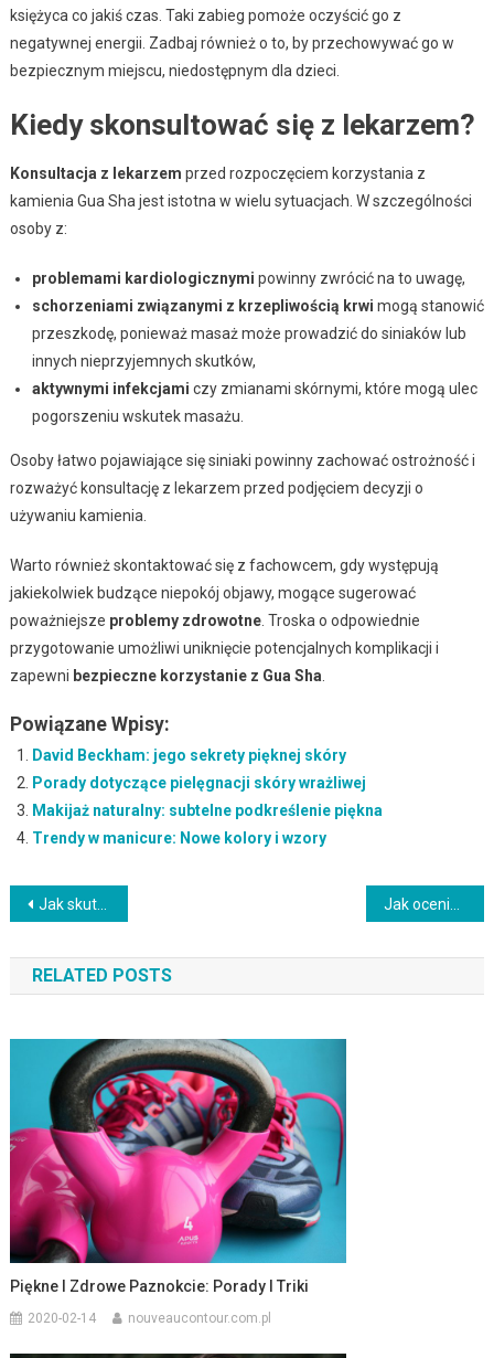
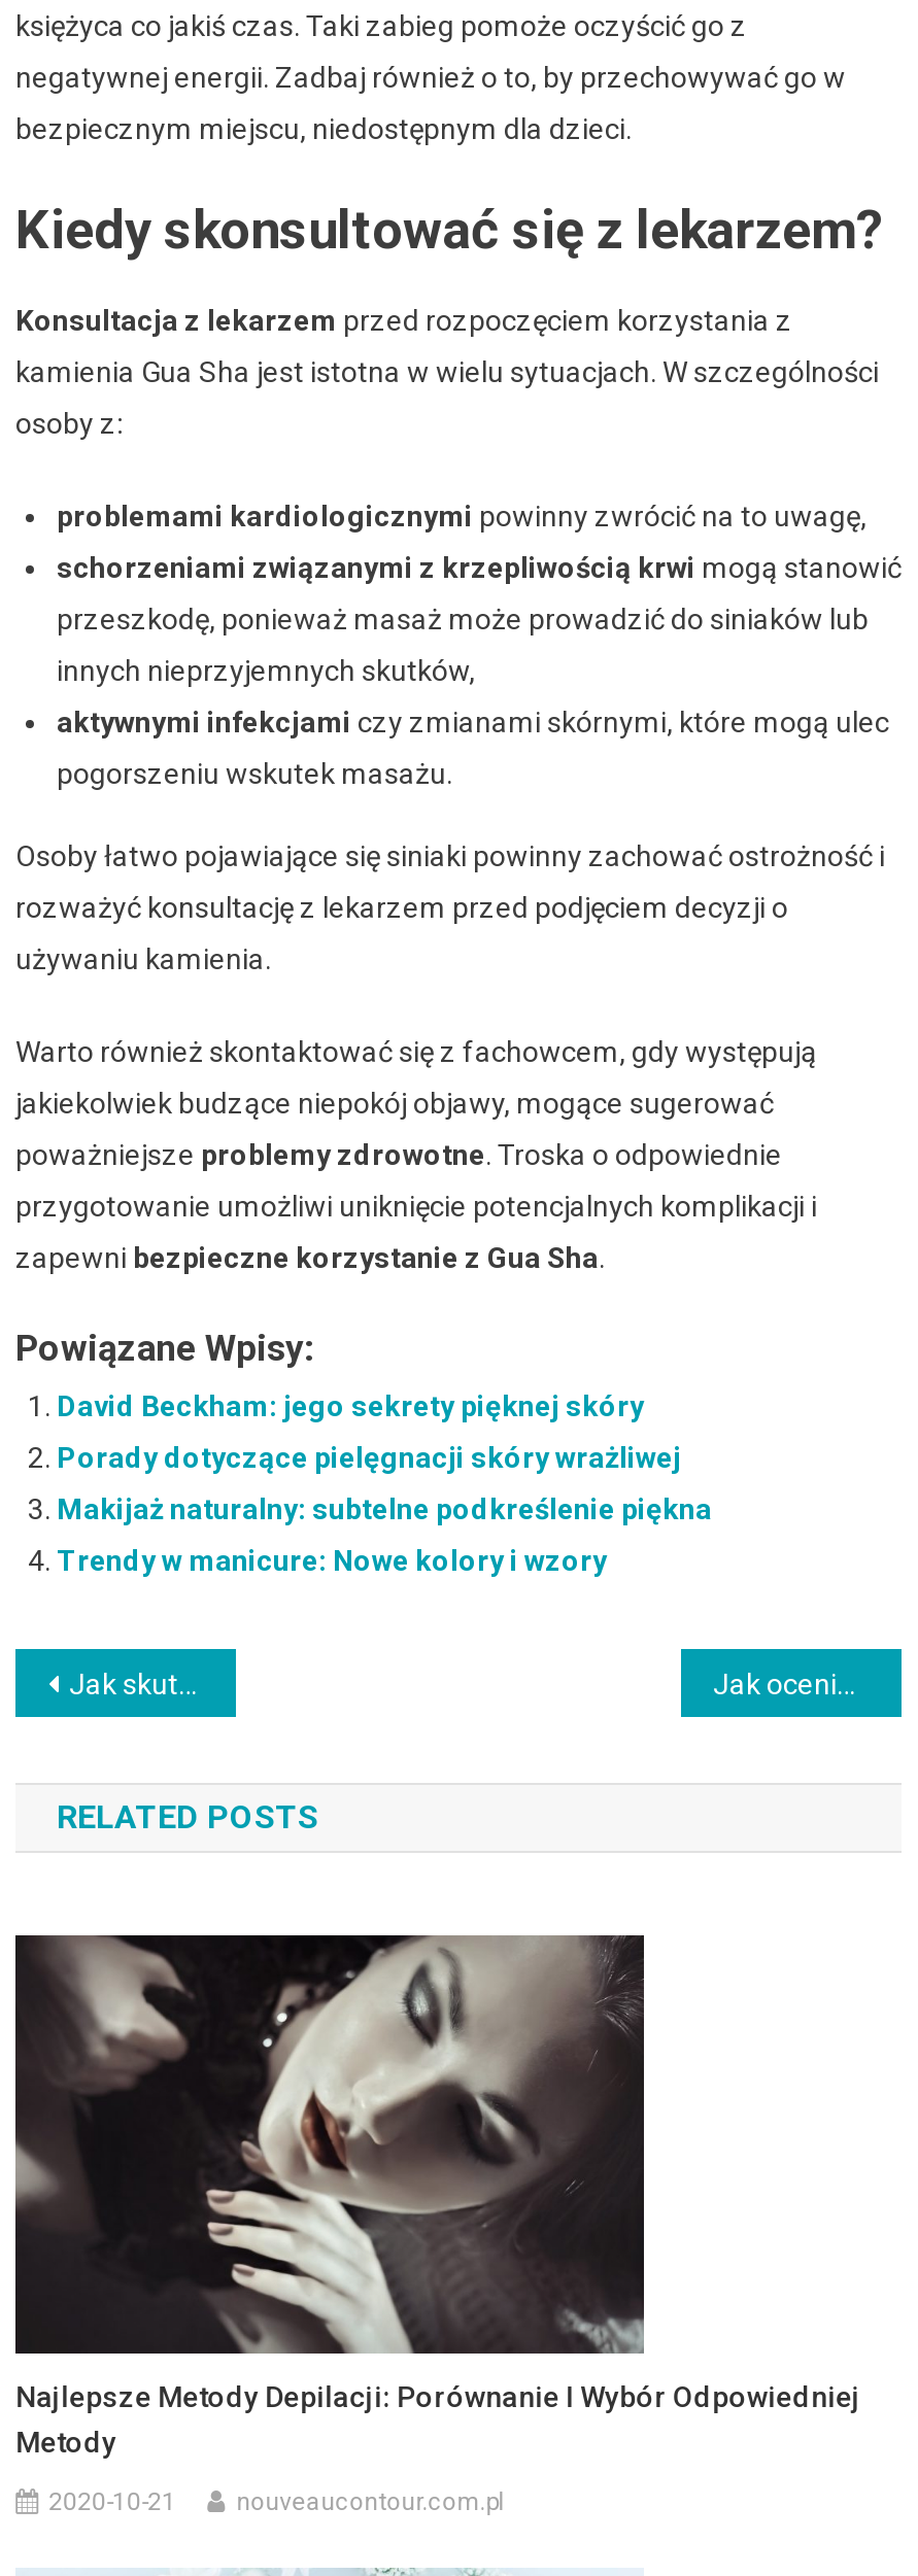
[9,1038,347,1295] [image] | Piękne I Zdrowe Paznokcie: Porady I Triki -> [13,1933,861,2459] [image] | Najlepsze Metody Depilacji: Porównanie I Wybór Odpowiedniej | Metody
[28,1311,96,1326] 2020-02-14 -> [49,2488,176,2517] 2020-10-21

